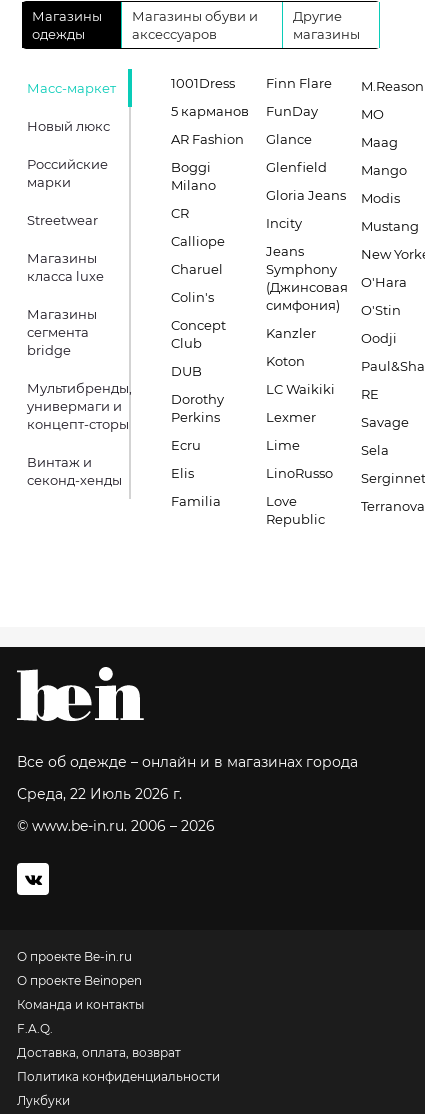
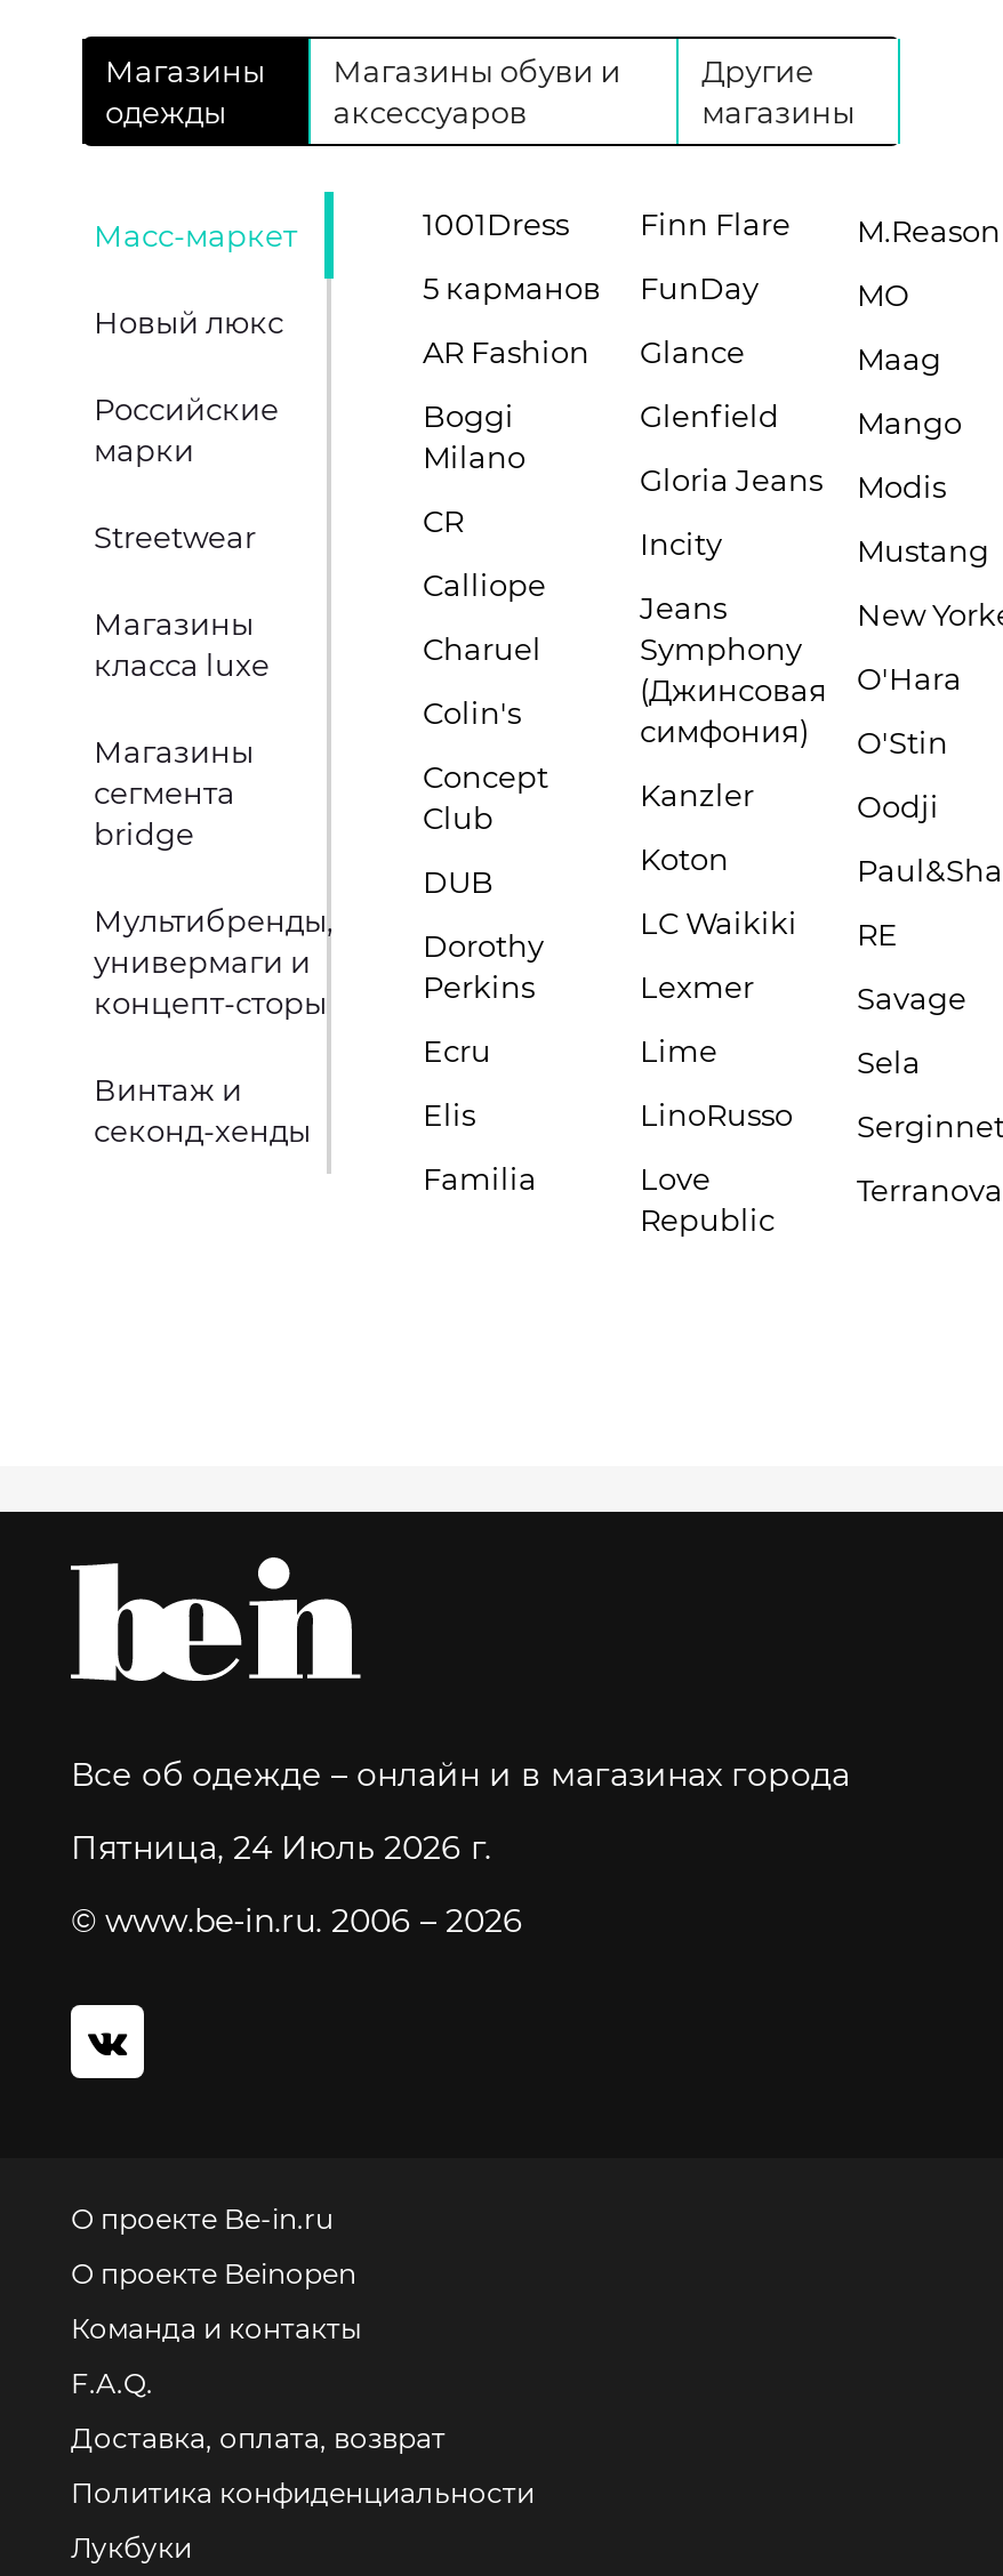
[17,785,182,803] Среда, 22 Июль 2026 г. -> [71,1827,491,1868] Пятница, 24 Июль 2026 г.

